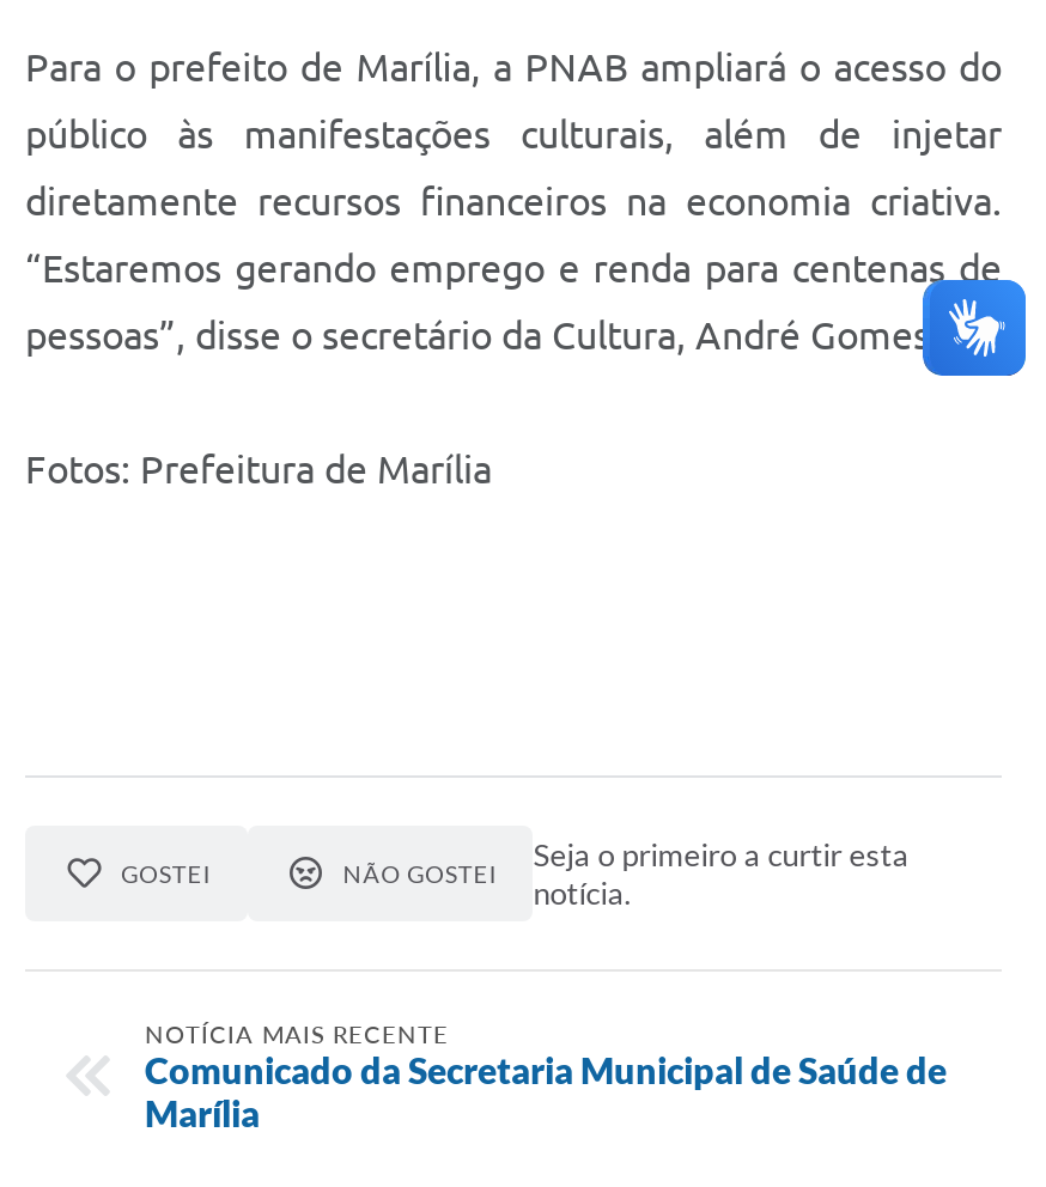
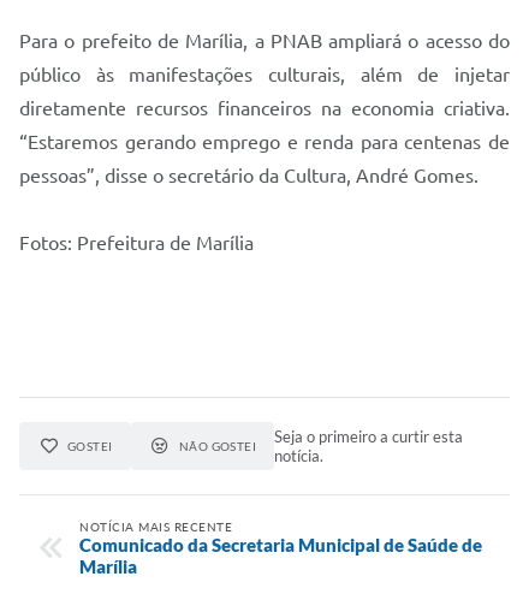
[920,278,1028,378] [image] -> none

